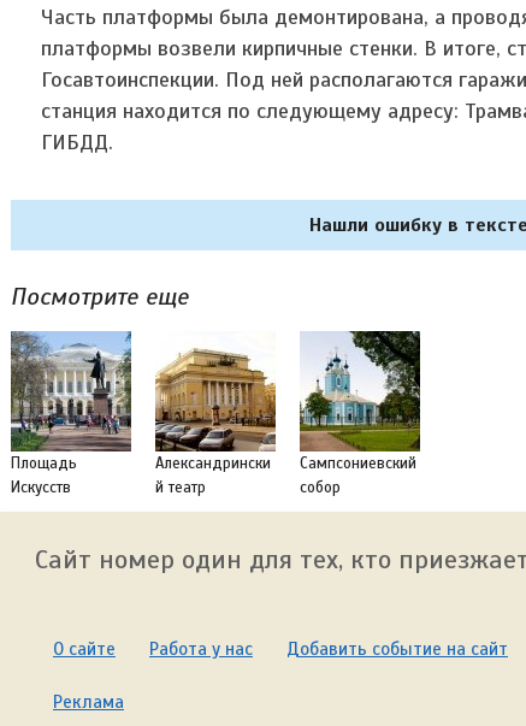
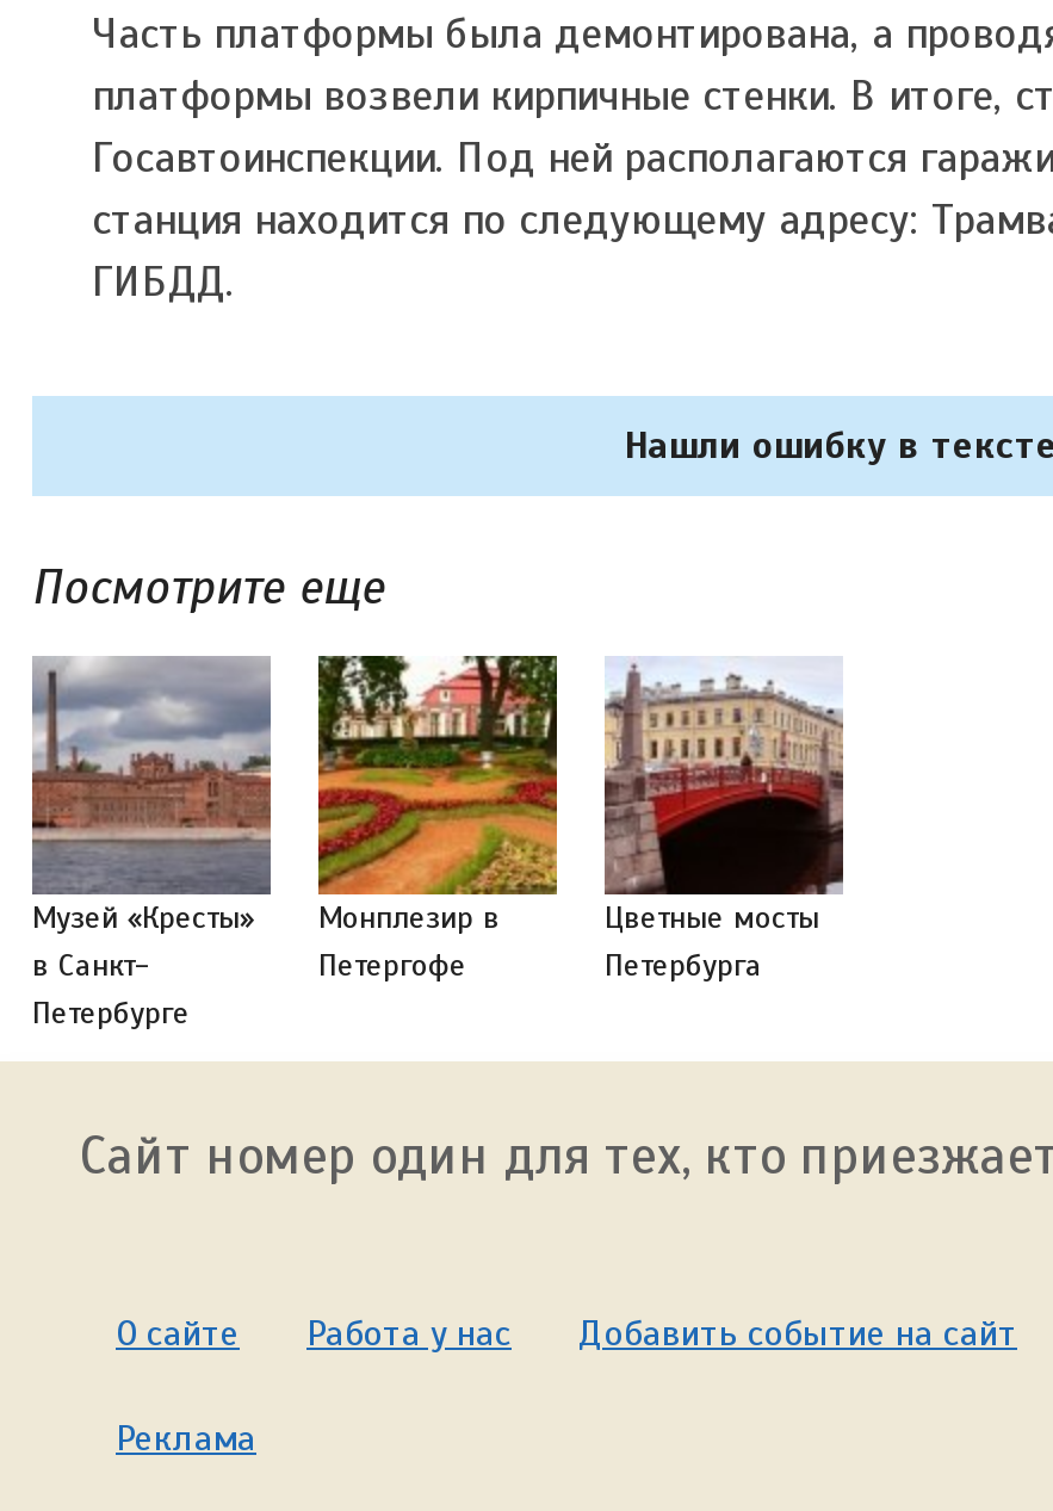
[11,331,131,497] [image] | Площадь | Искусств -> [32,656,271,1032] [image] | Музей «Кресты» | в Санкт- | Петербурге
[155,331,277,497] [image] | Александрински | й театр -> [316,654,559,984] [image] | Монплезир в | Петергофе
[300,330,421,497] [image] | Сампсониевский | собор -> [602,658,846,984] [image] | Цветные мосты | Петербурга

